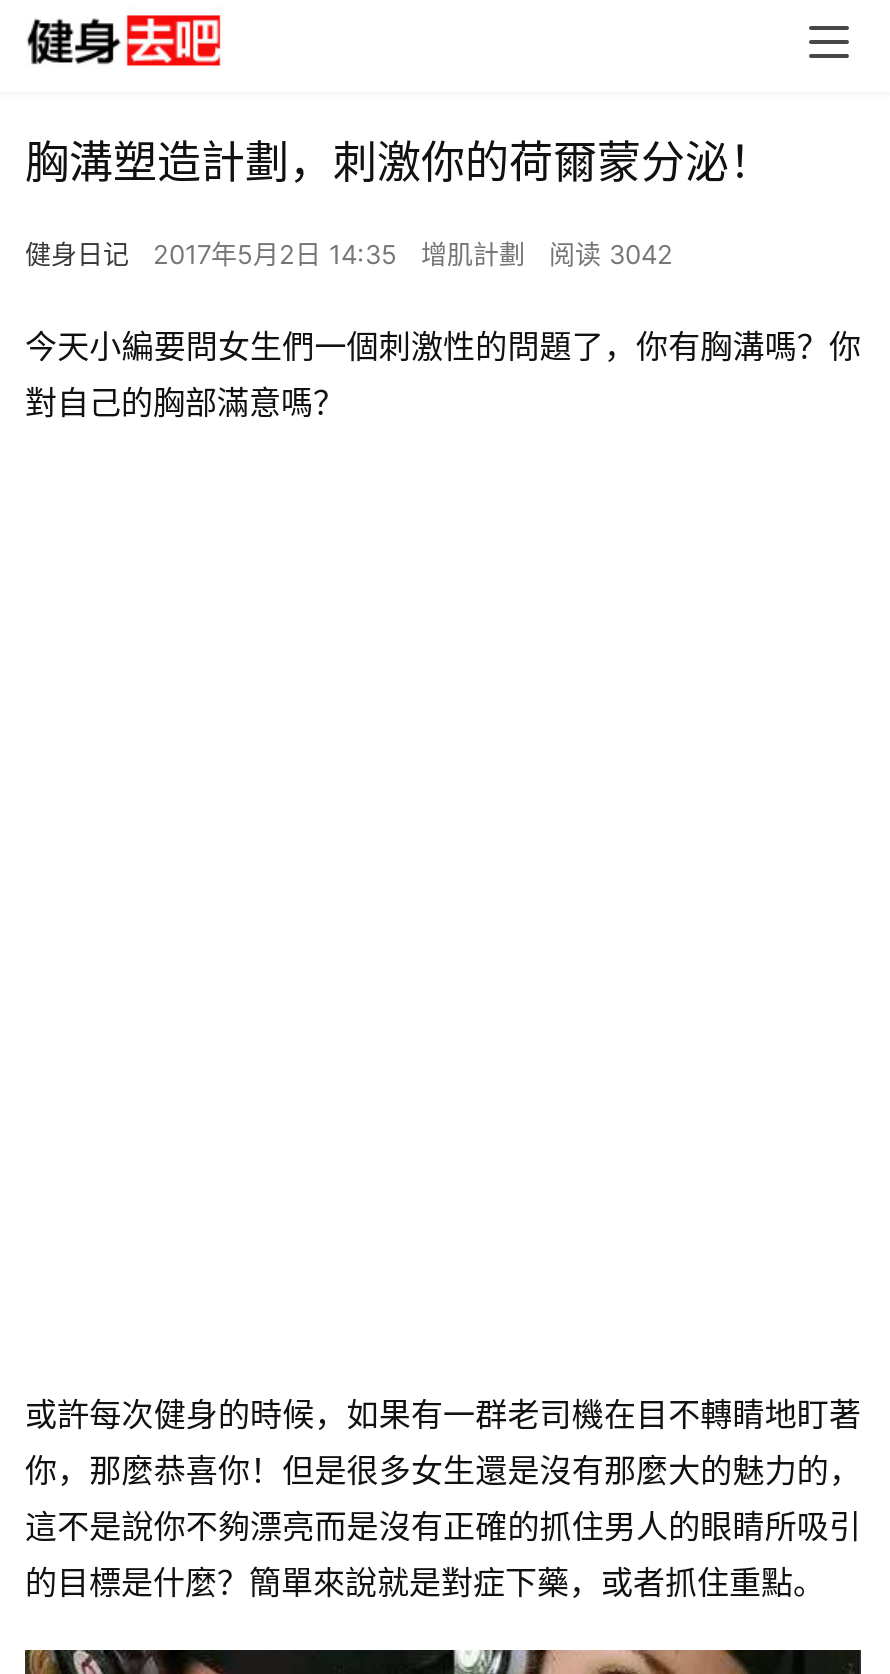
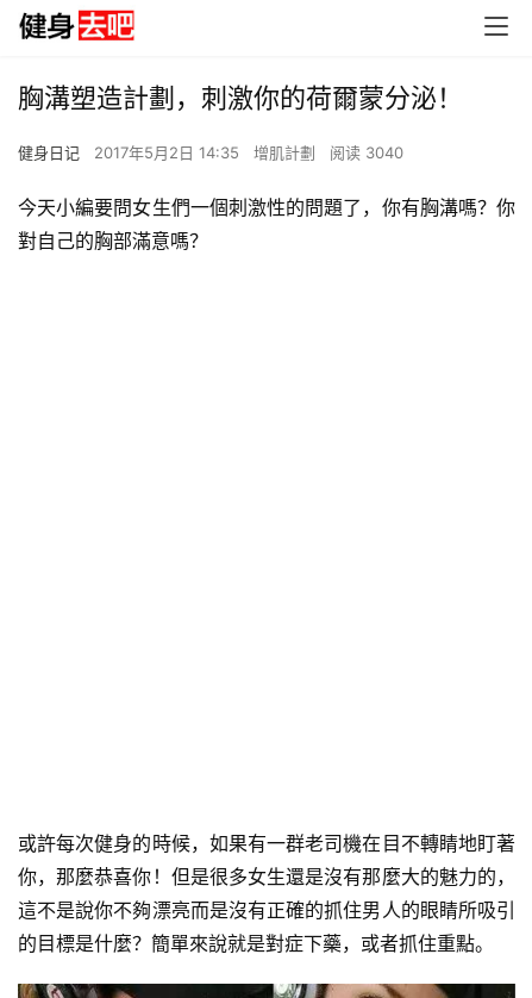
[25,238,673,270] 健身日记 2017年5月2日 14:35 增肌計劃 阅读 3042 -> [18,143,403,162] 健身日记 2017年5月2日 14:35 增肌計劃 阅读 3040

